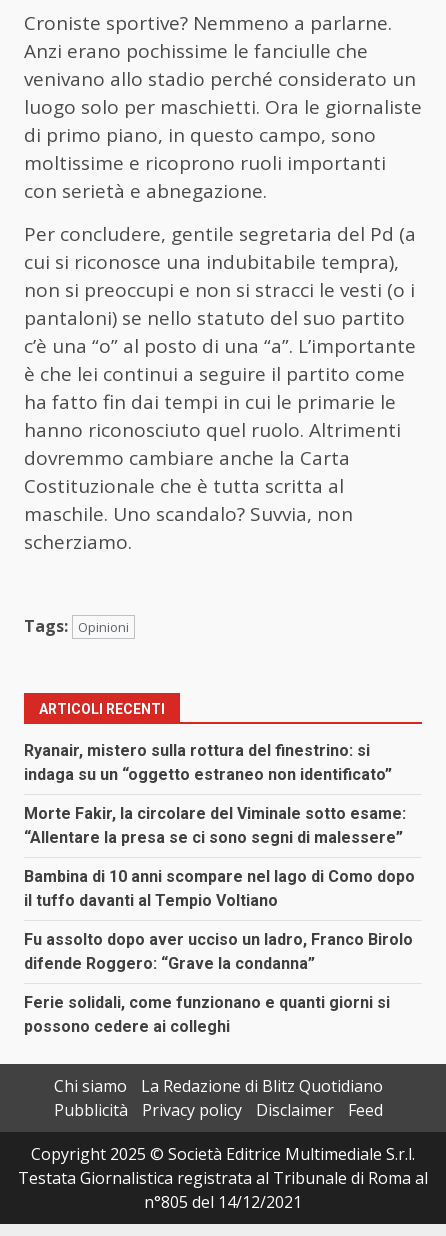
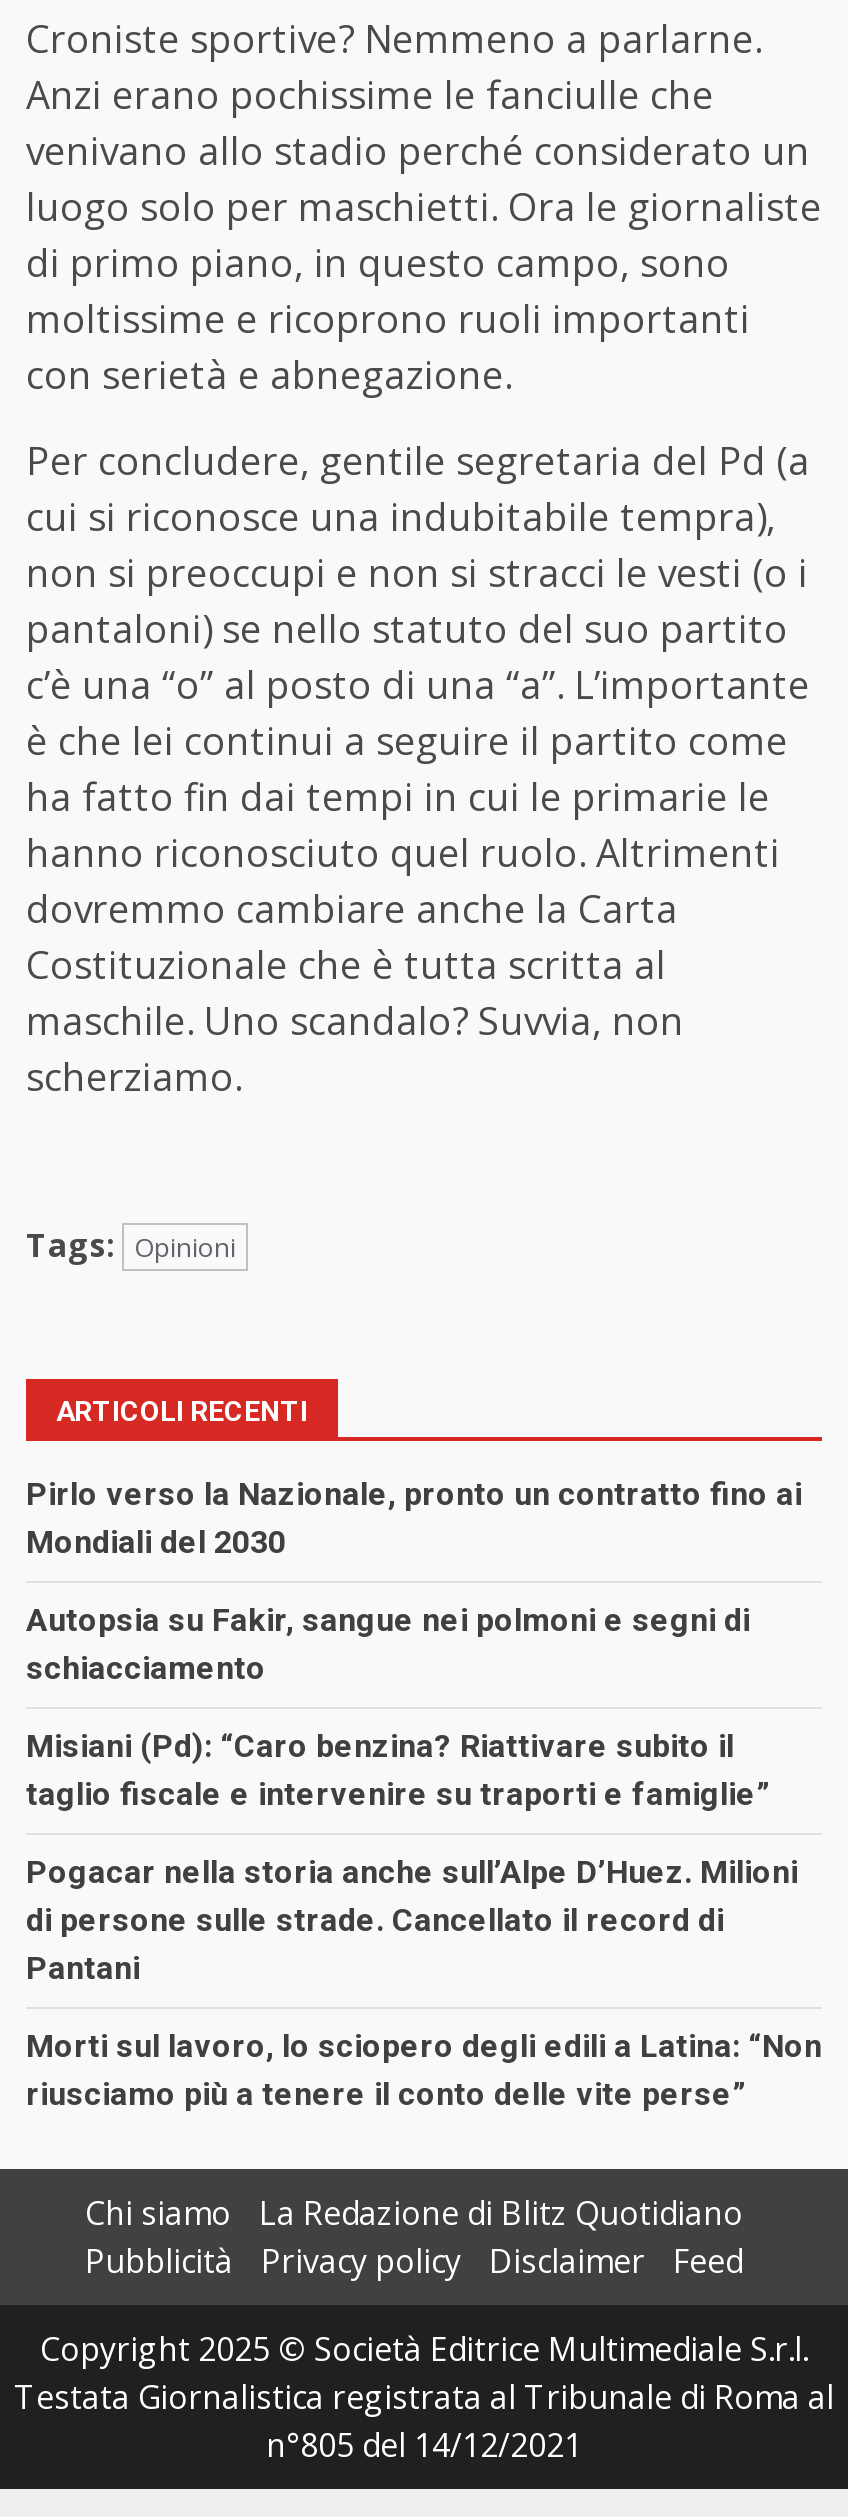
[24,741,392,784] Ryanair, mistero sulla rottura del finestrino: si | indaga su un “oggetto estraneo non identificato” -> [26,1474,802,1560] Pirlo verso la Nazionale, pronto un contratto fino ai | Mondiali del 2030
[24,804,406,847] Morte Fakir, la circolare del Viminale sotto esame: | “Allentare la presa se ci sono segni di malessere” -> [26,1600,750,1686] Autopsia su Fakir, sangue nei polmoni e segni di | schiacciamento
[24,867,415,910] Bambina di 10 anni scompare nel lago di Como dopo | il tuffo davanti al Tempio Voltiano -> [26,1726,770,1812] Misiani (Pd): “Caro benzina? Riattivare subito il | taglio fiscale e intervenire su traporti e famiglie”
[24,930,413,973] Fu assolto dopo aver ucciso un ladro, Franco Birolo | difende Roggero: “Grave la condanna” -> [26,1852,798,1986] Pogacar nella storia anche sull’Alpe D’Huez. Milioni | di persone sulle strade. Cancellato il record di | Pantani
[24,993,390,1036] Ferie solidali, come funzionano e quanti giorni si | possono cedere ai colleghi -> [26,2026,822,2112] Morti sul lavoro, lo sciopero degli edili a Latina: “Non | riusciamo più a tenere il conto delle vite perse”

